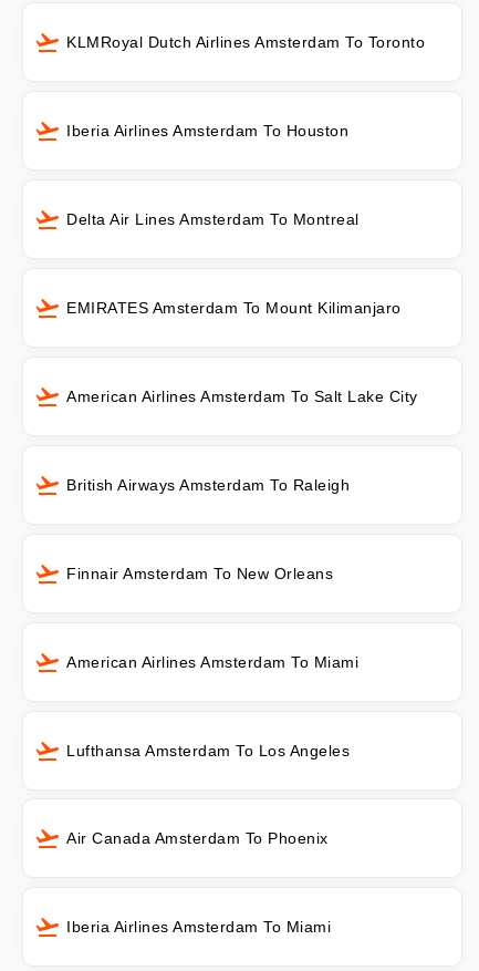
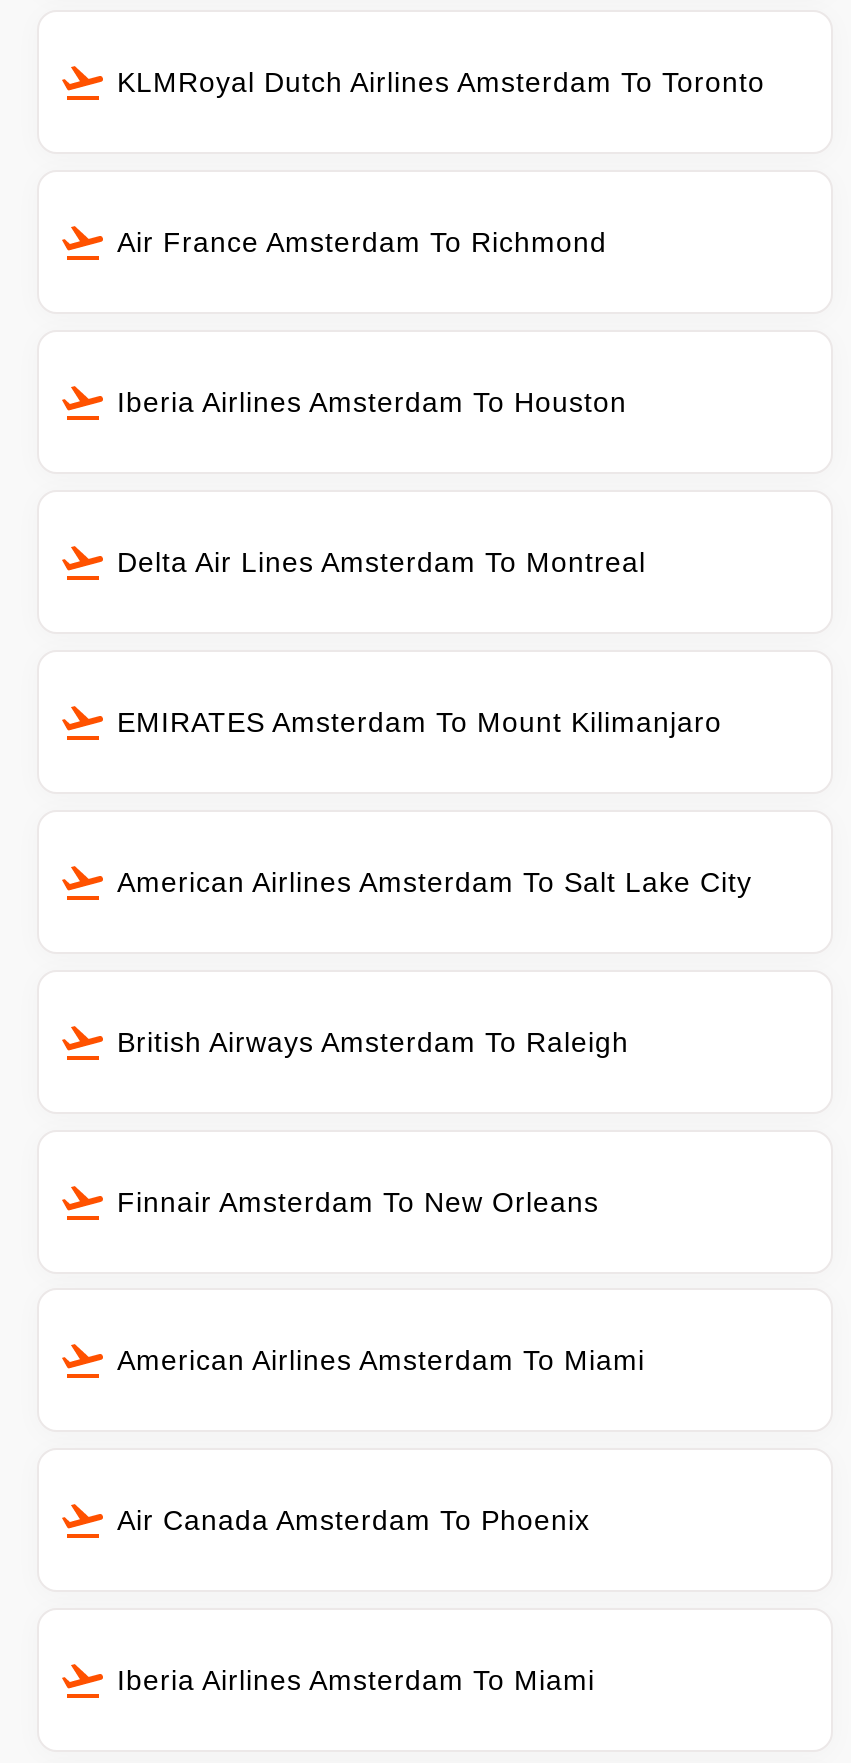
none -> [117,226,607,258] Air France Amsterdam To Richmond
moved [66,122,418,671] -> [117,386,752,1377]: Iberia Airlines Amsterdam To Houston | Delta Air Lines Amsterdam To Montreal | EMIRATES Amsterdam To Mount Kilimanjaro | American Airlines Amsterdam To Salt Lake City | British Airways Amsterdam To Raleigh | Finnair Amsterdam To New Orleans | American Airlines Amsterdam To Miami
[66,741,350,759] Lufthansa Amsterdam To Los Angeles -> none

